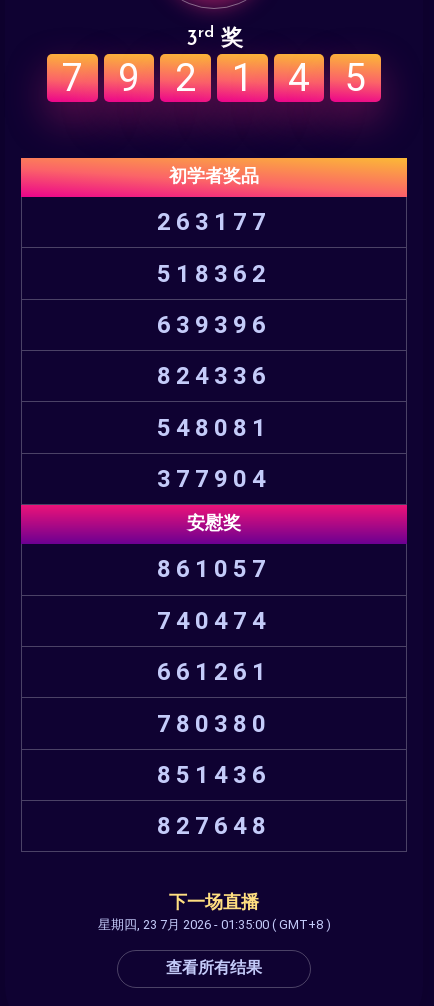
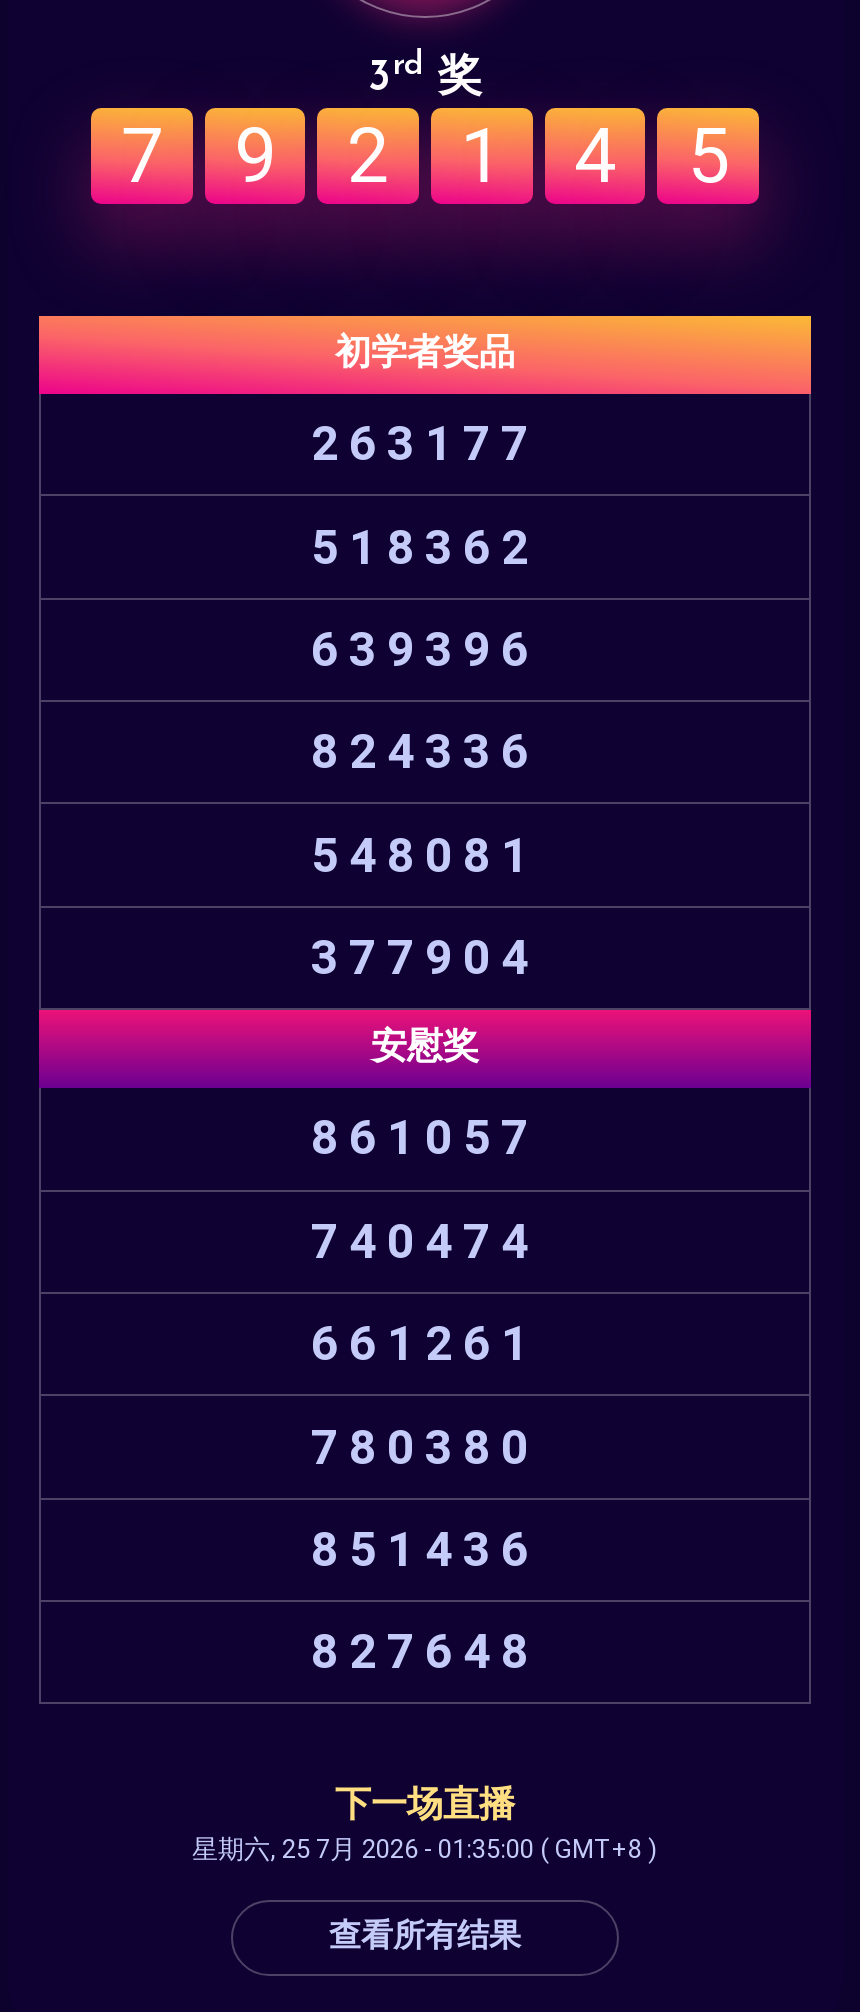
[97,917,330,932] 星期四, 23 7月 2026 - 01:35:00 ( GMT+8 ) -> [192,1835,658,1865] 星期六, 25 7月 2026 - 01:35:00 ( GMT+8 )

